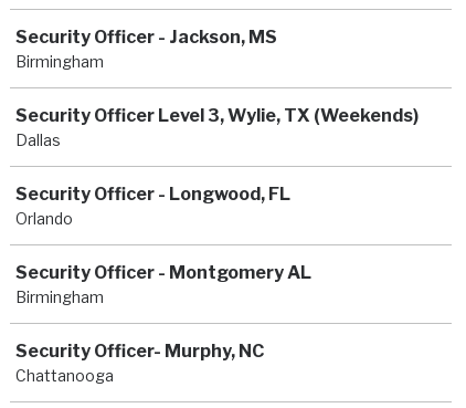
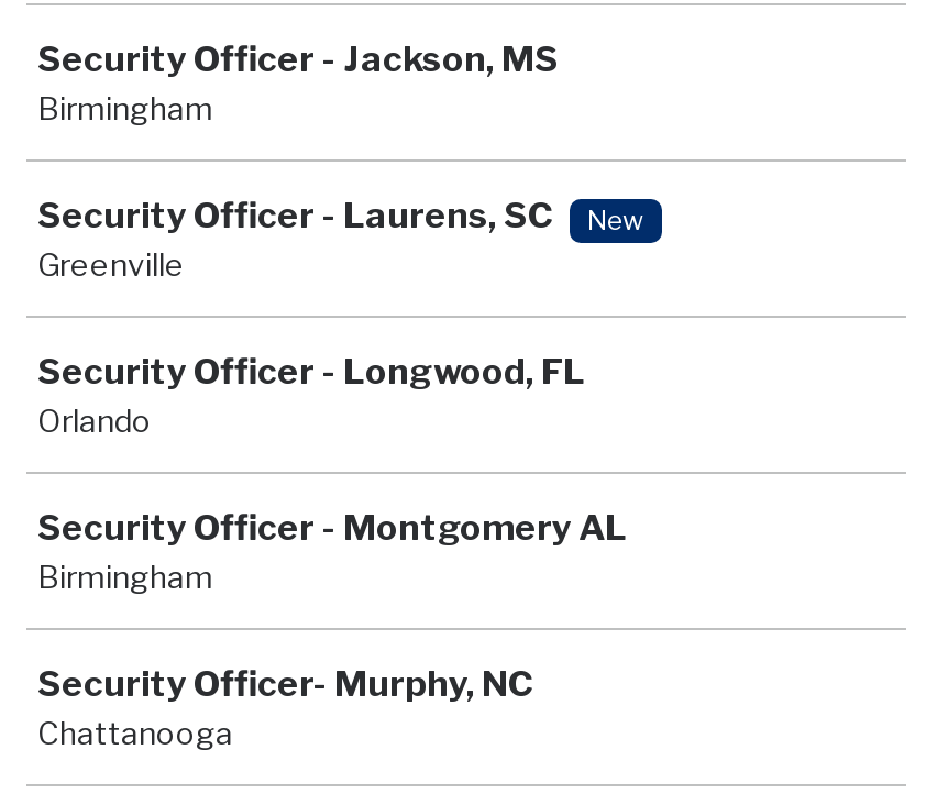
[15,105,419,149] Security Officer Level 3, Wylie, TX (Weekends) | Dallas -> [37,195,644,283] Security Officer - Laurens, SC | New | Greenville

